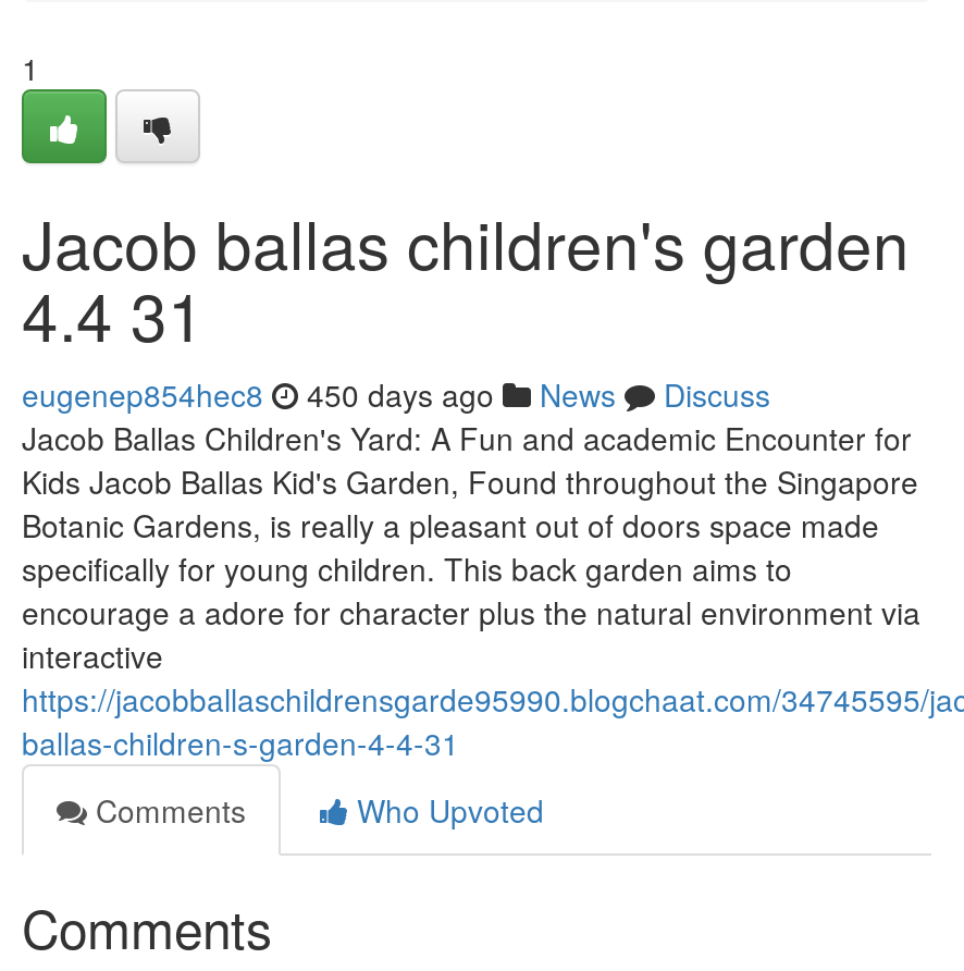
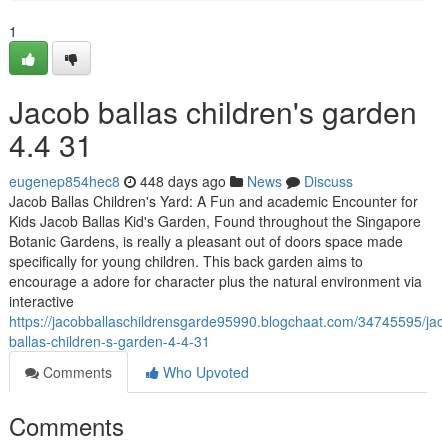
[22,372,770,416] eugenep854hec8 450 days ago News Discuss -> [9,171,353,191] eugenep854hec8 448 days ago News Discuss

